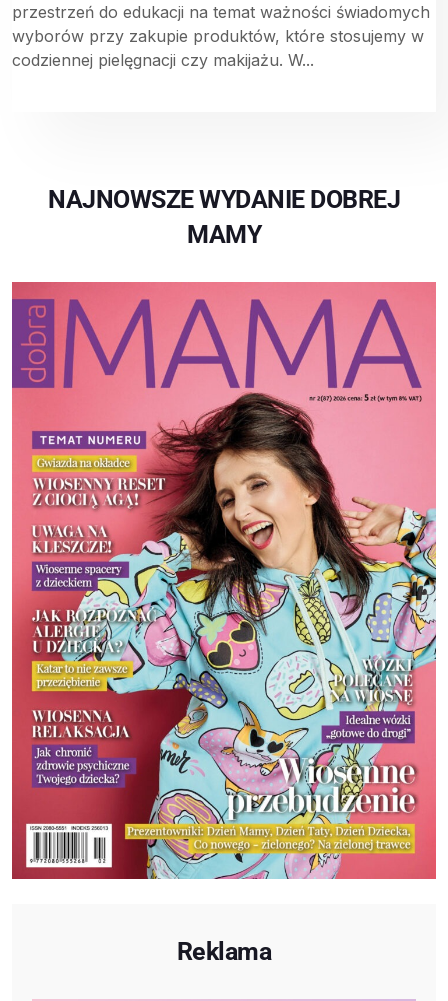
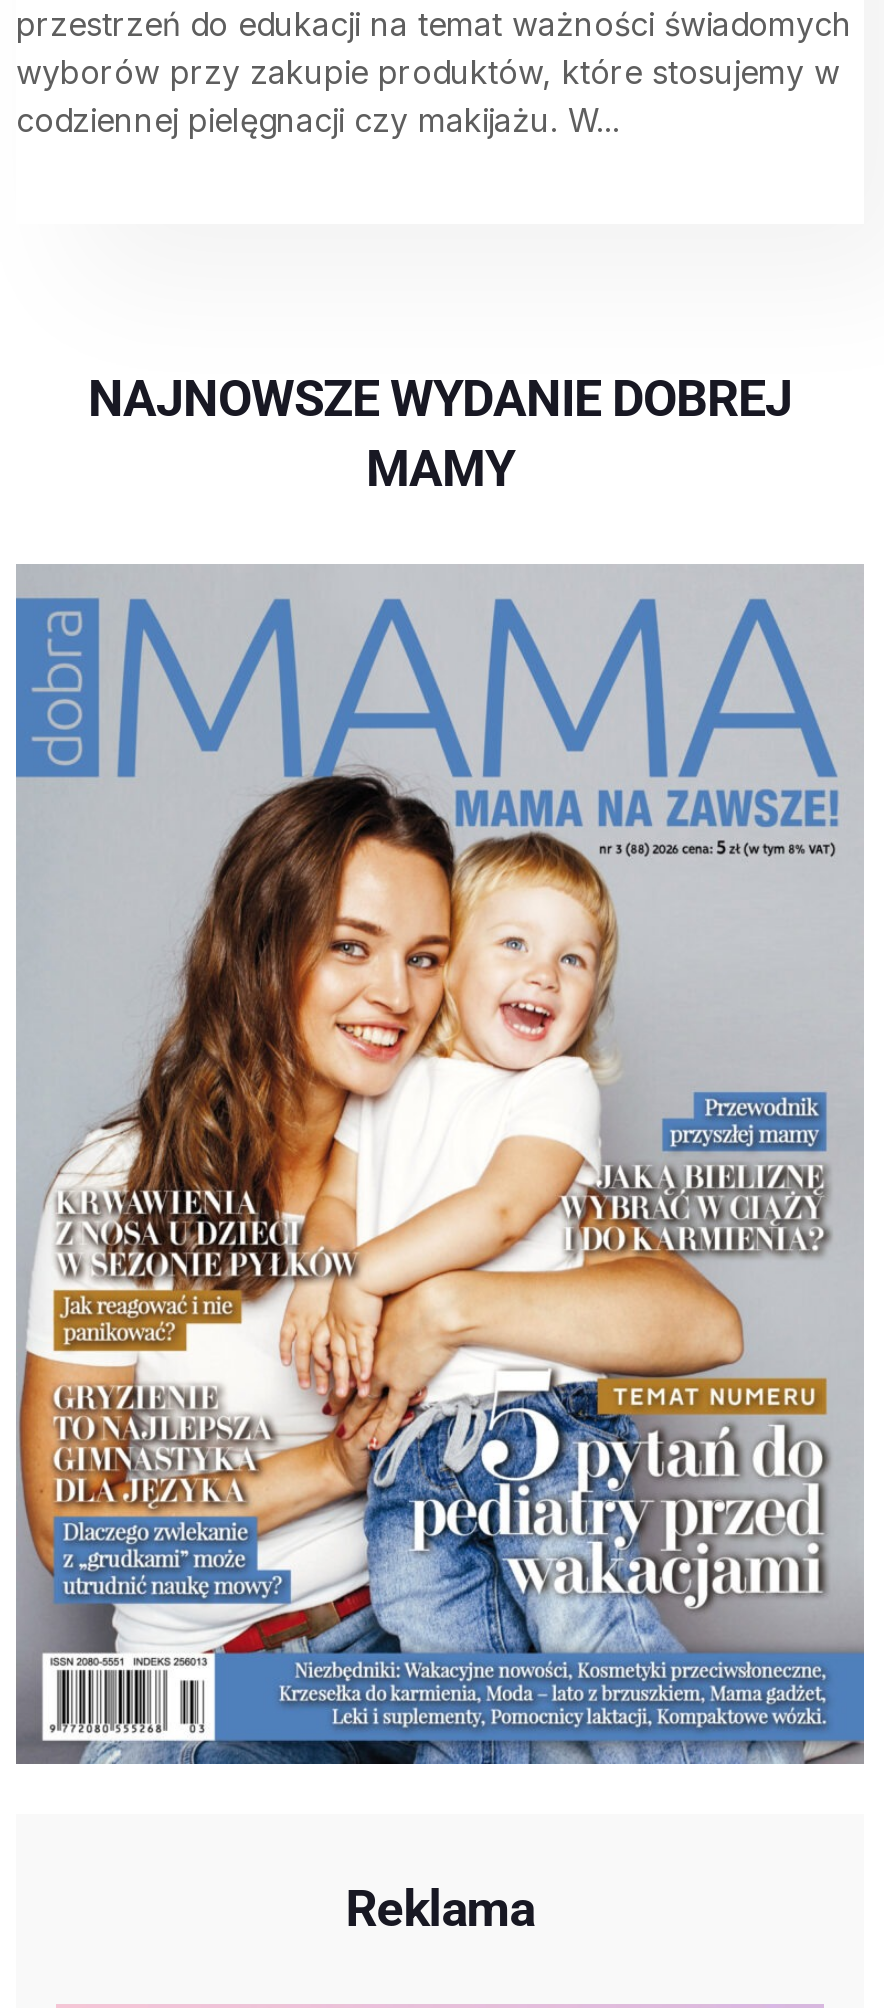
[11,281,437,880] [image] -> [14,564,866,1766] [image]

